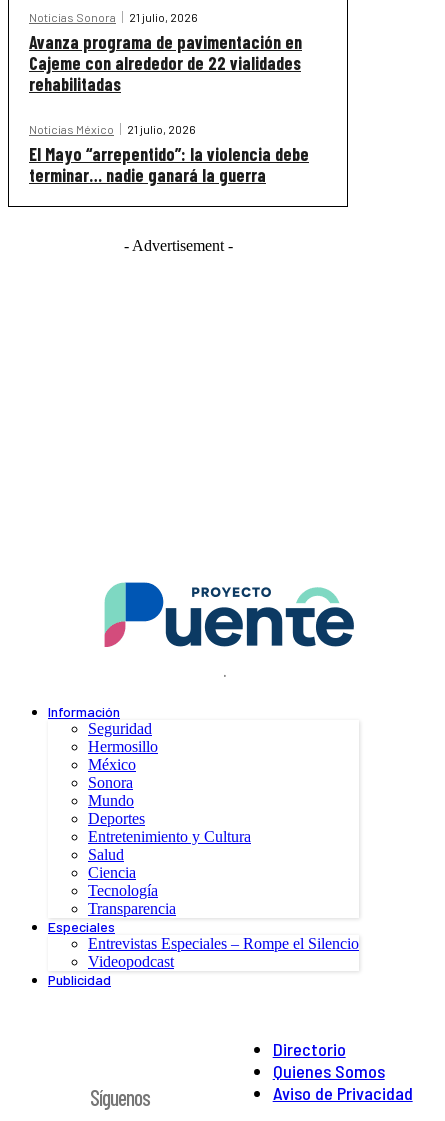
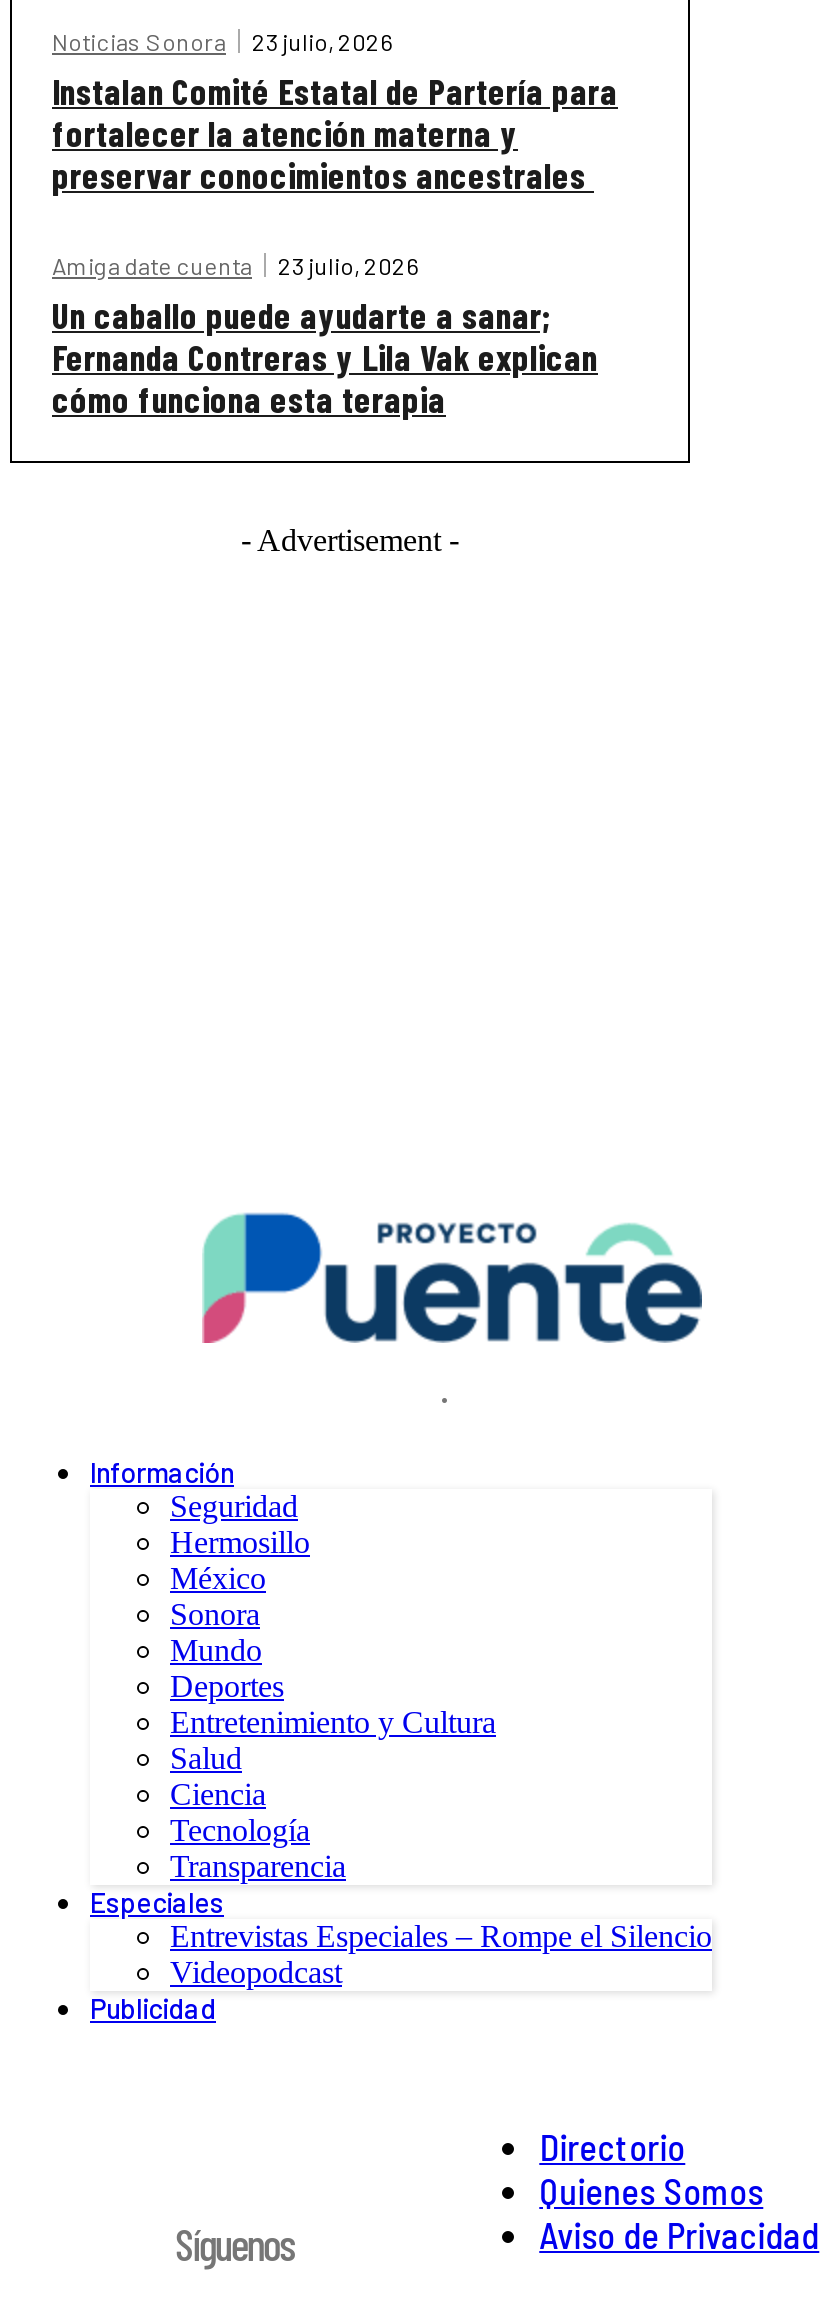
[29,9,302,94] 21 julio, 2026 | Avanza programa de pavimentación en | Cajeme con alrededor de 22 vialidades | rehabilitadas -> [52,26,618,196] 23 julio, 2026 | Instalan Comité Estatal de Partería para | fortalecer la atención materna y | preservar conocimientos ancestrales
[29,121,309,185] Noticias México | 21 julio, 2026 | El Mayo “arrepentido”: la violencia debe | terminar… nadie ganará la guerra -> [52,250,598,420] Amiga date cuenta | 23 julio, 2026 | Un caballo puede ayudarte a sanar; | Fernanda Contreras y Lila Vak explican | cómo funciona esta terapia

